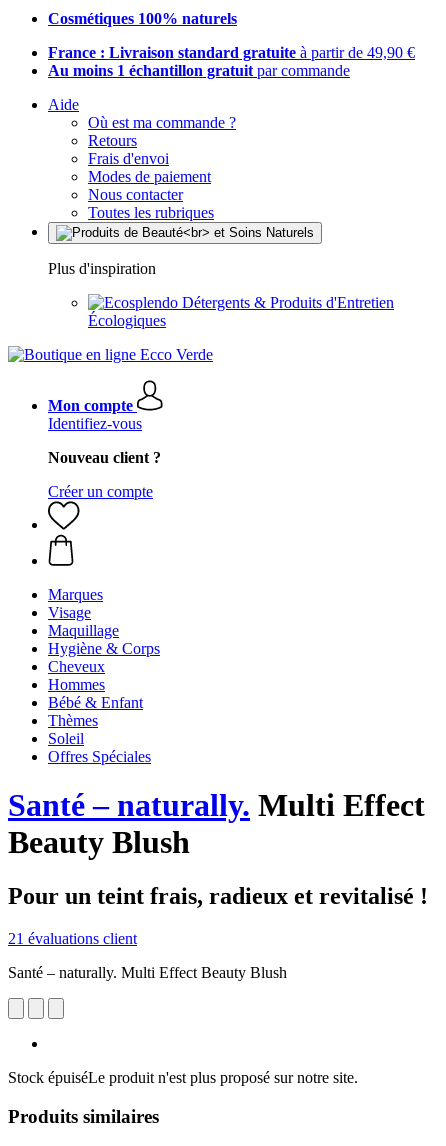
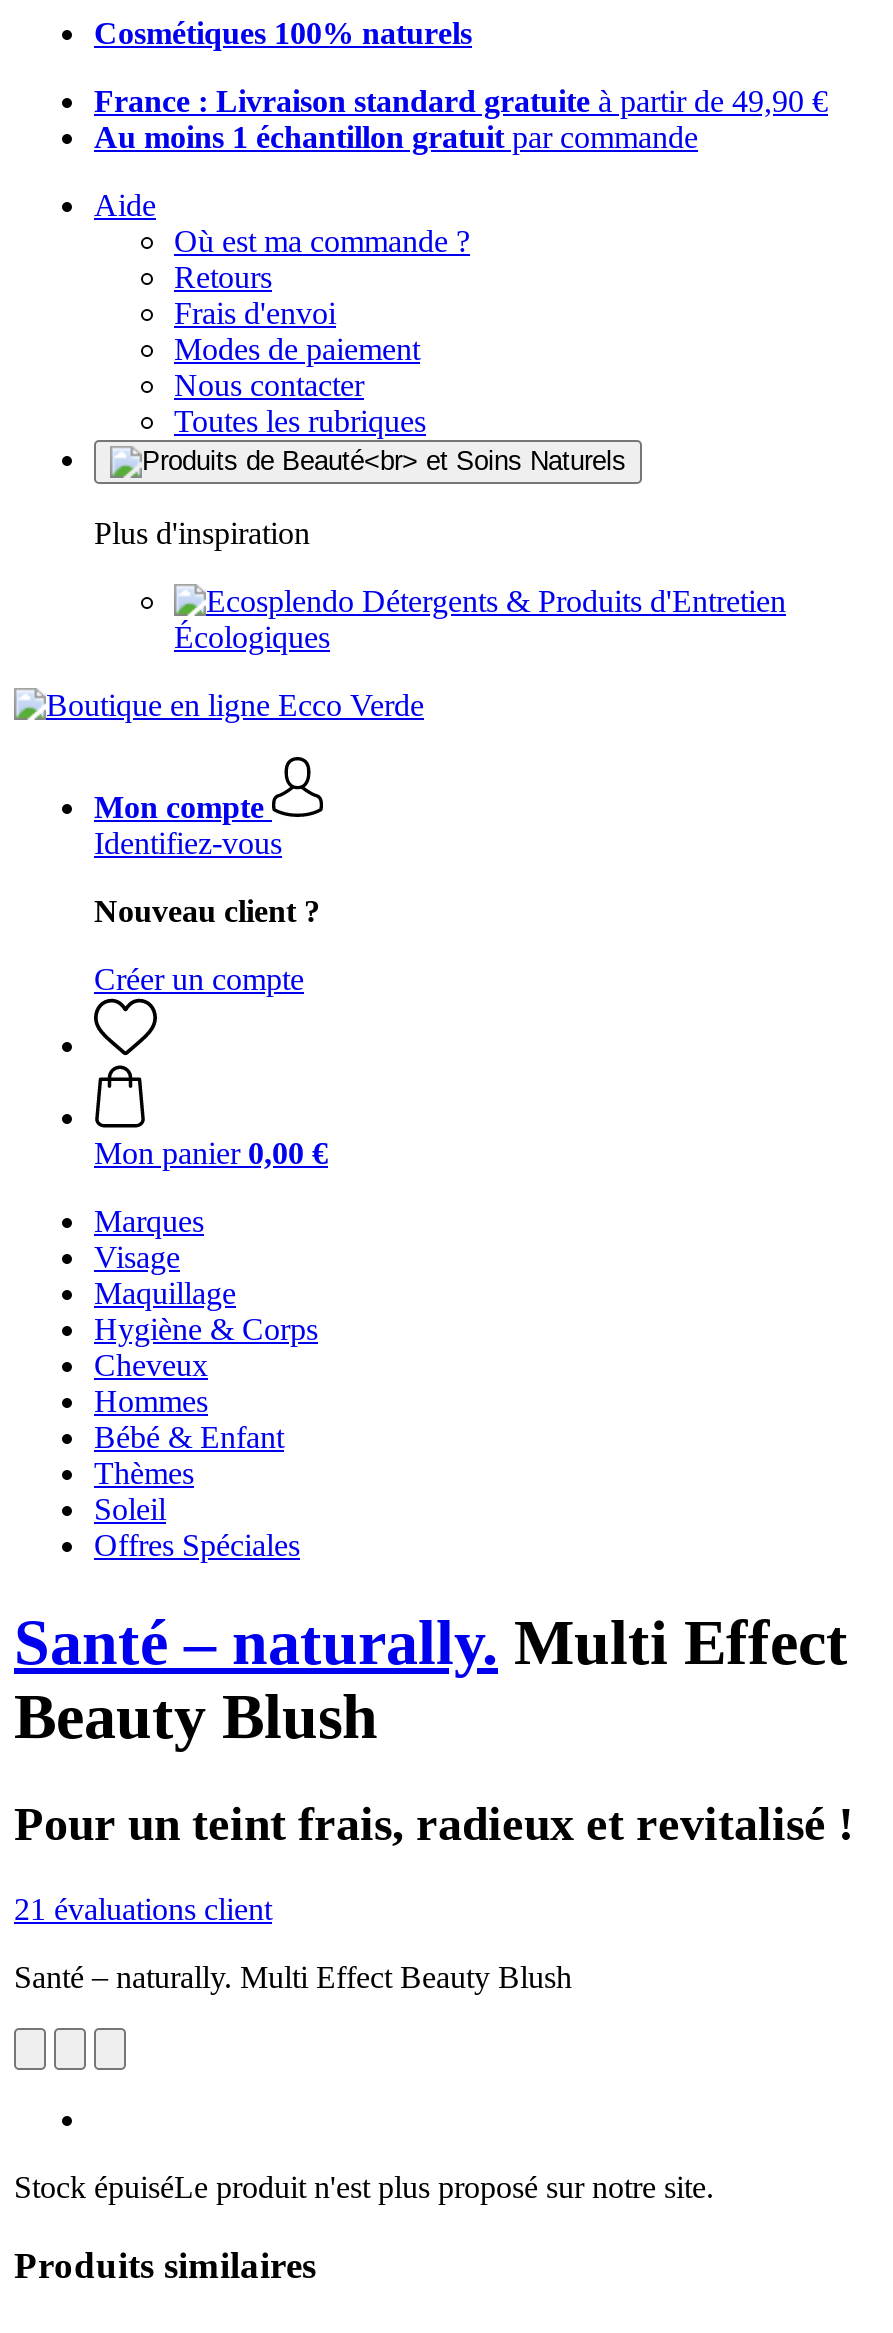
none -> [94,1136,328,1170] Mon panier 0,00 €

